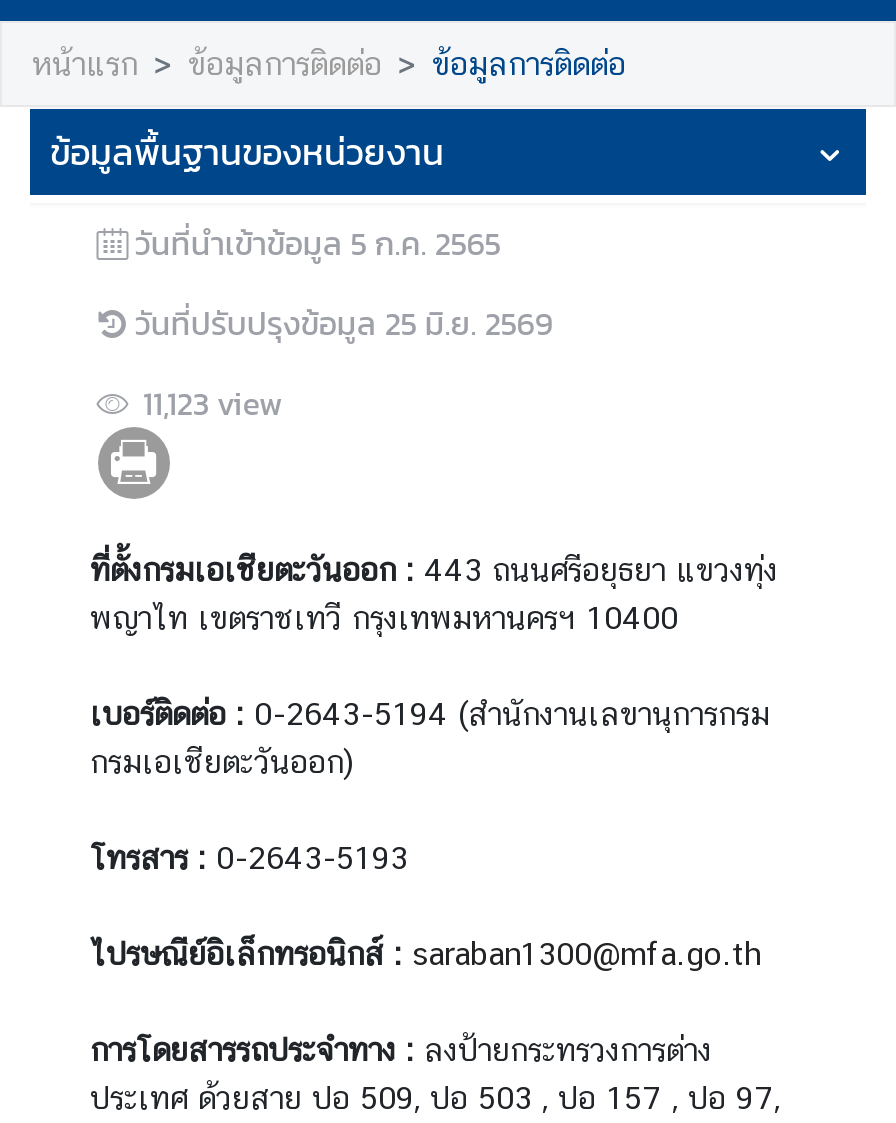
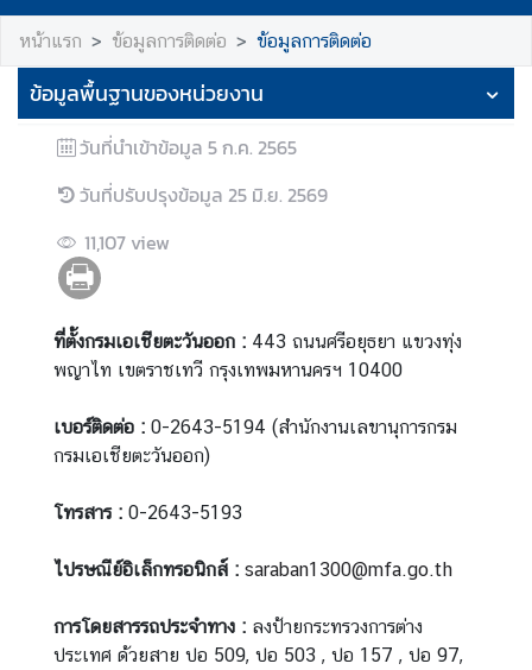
[143,379,283,427] 11,123 view -> [85,228,170,257] 11,107 view

